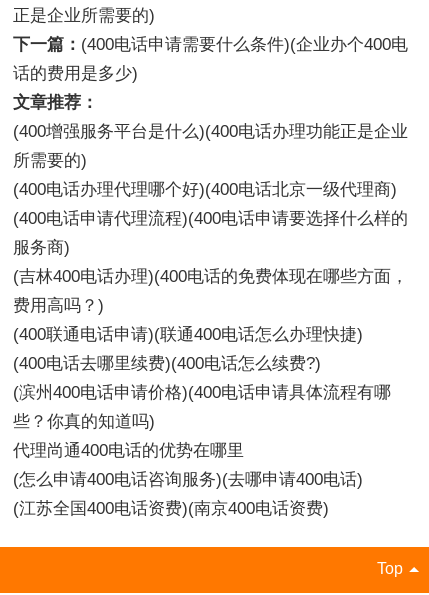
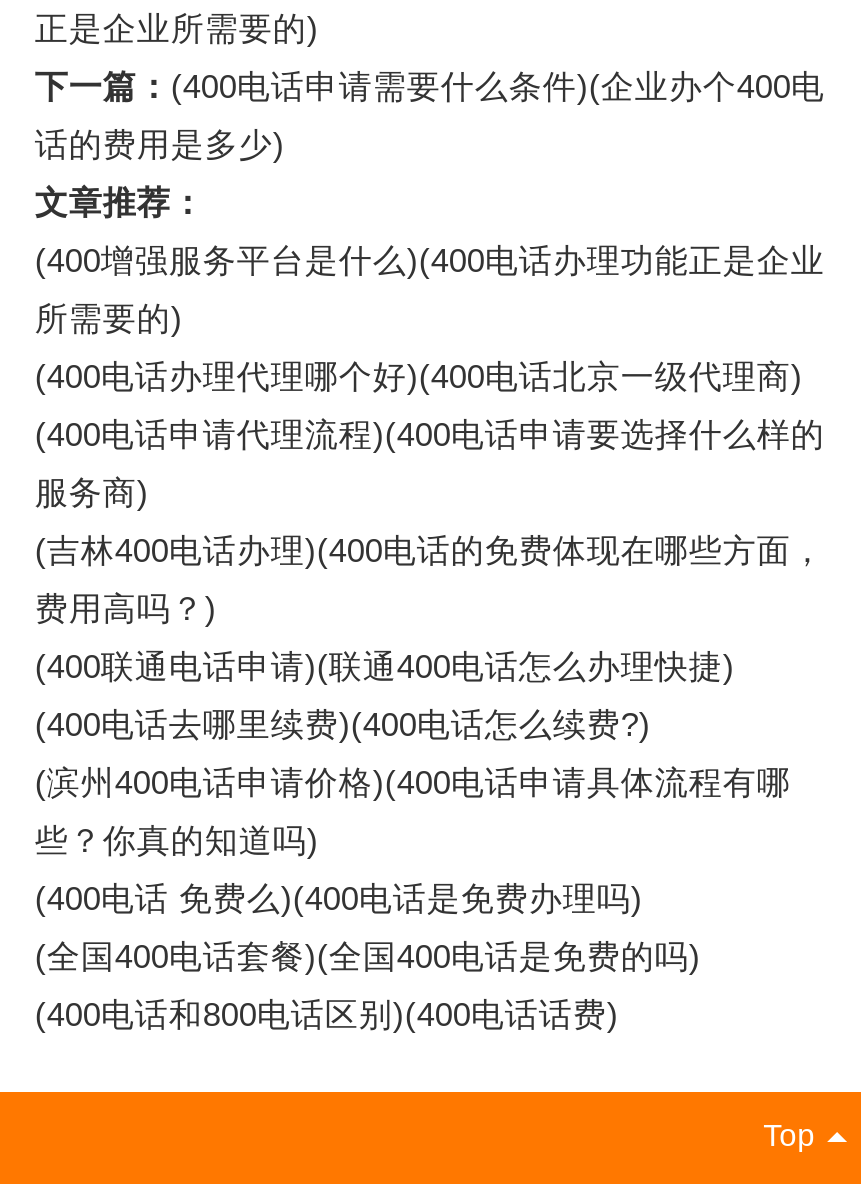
[13,441,244,460] 代理尚通400电话的优势在哪里 -> [35,881,643,919] (400电话 免费么)(400电话是免费办理吗)
[13,470,363,489] (怎么申请400电话咨询服务)(去哪申请400电话) -> [35,939,701,977] (全国400电话套餐)(全国400电话是免费的吗)
[13,499,329,518] (江苏全国400电话资费)(南京400电话资费) -> [35,997,619,1035] (400电话和800电话区别)(400电话话费)

